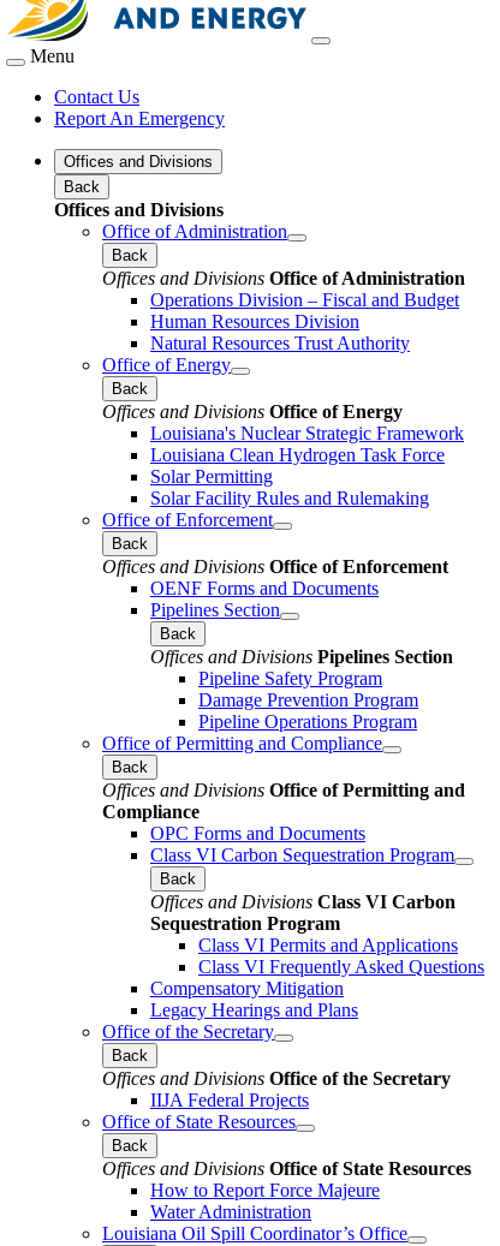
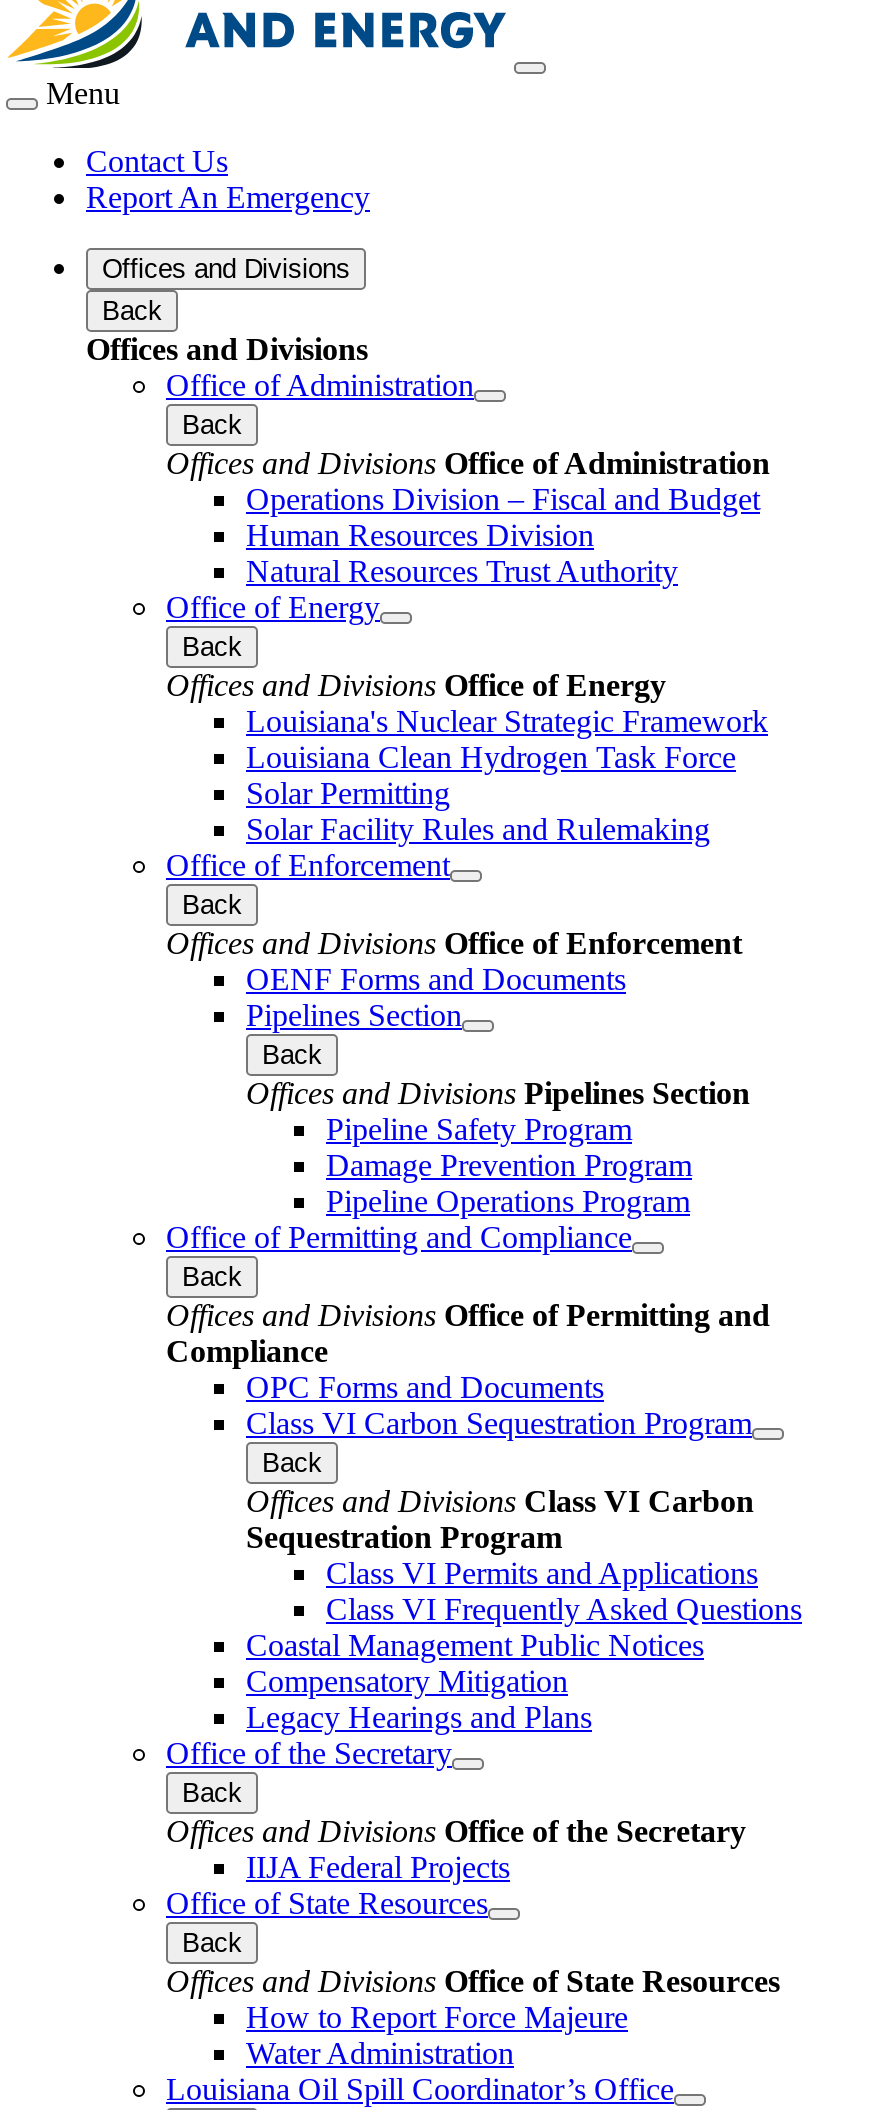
none -> [246,1627,704,1661] Coastal Management Public Notices

